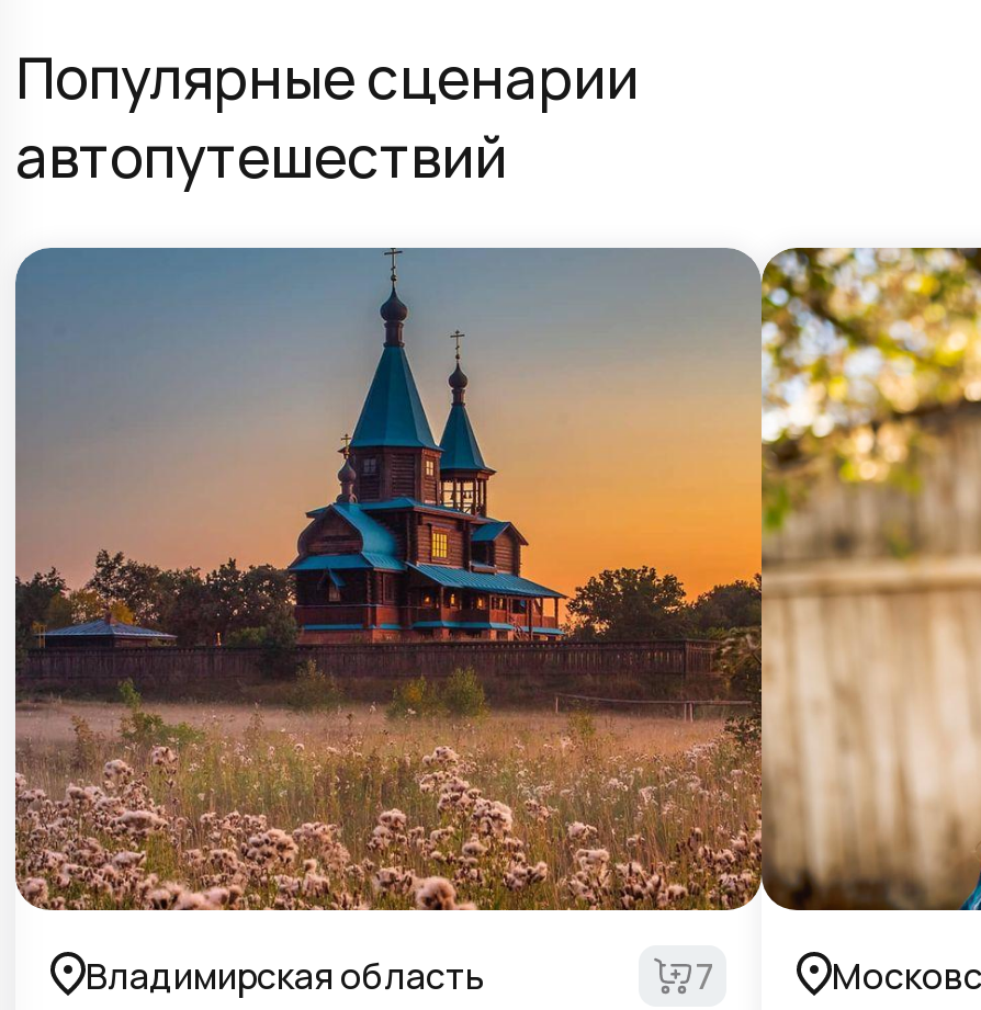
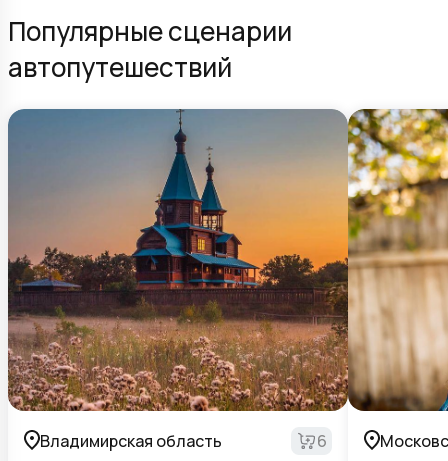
[696,952,715,1000] 7 -> [317,430,327,452] 6

